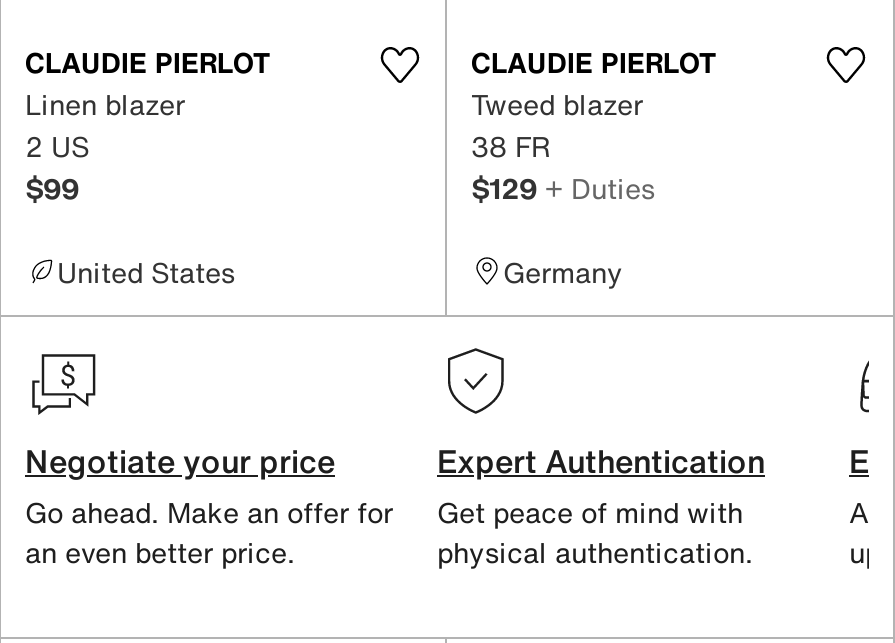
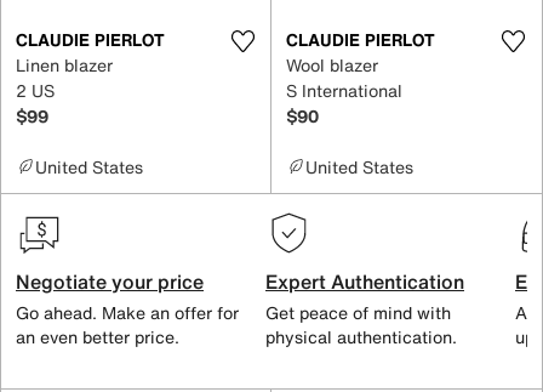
[471,82,655,208] Tweed blazer | 38 FR | $129 + Duties -> [286,52,407,128] Wool blazer | S International | $90
[503,250,623,292] Germany -> [305,154,413,179] United States

